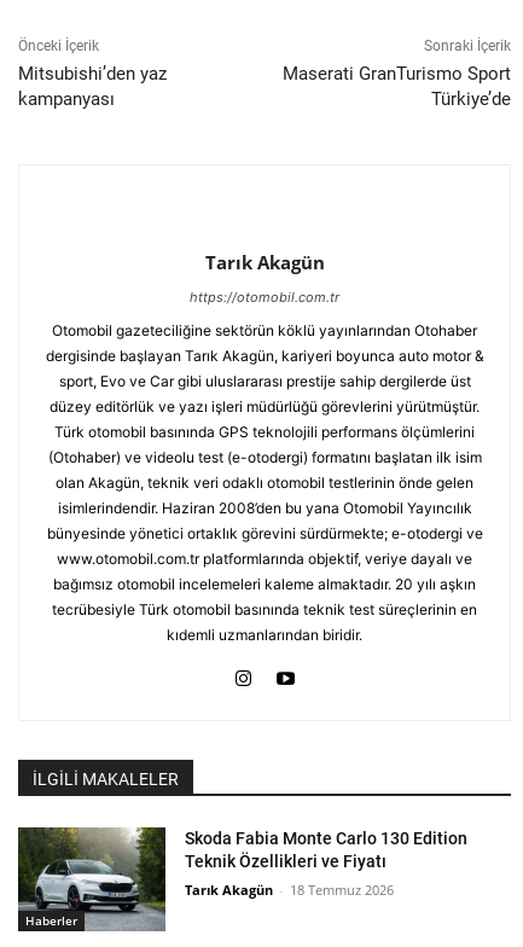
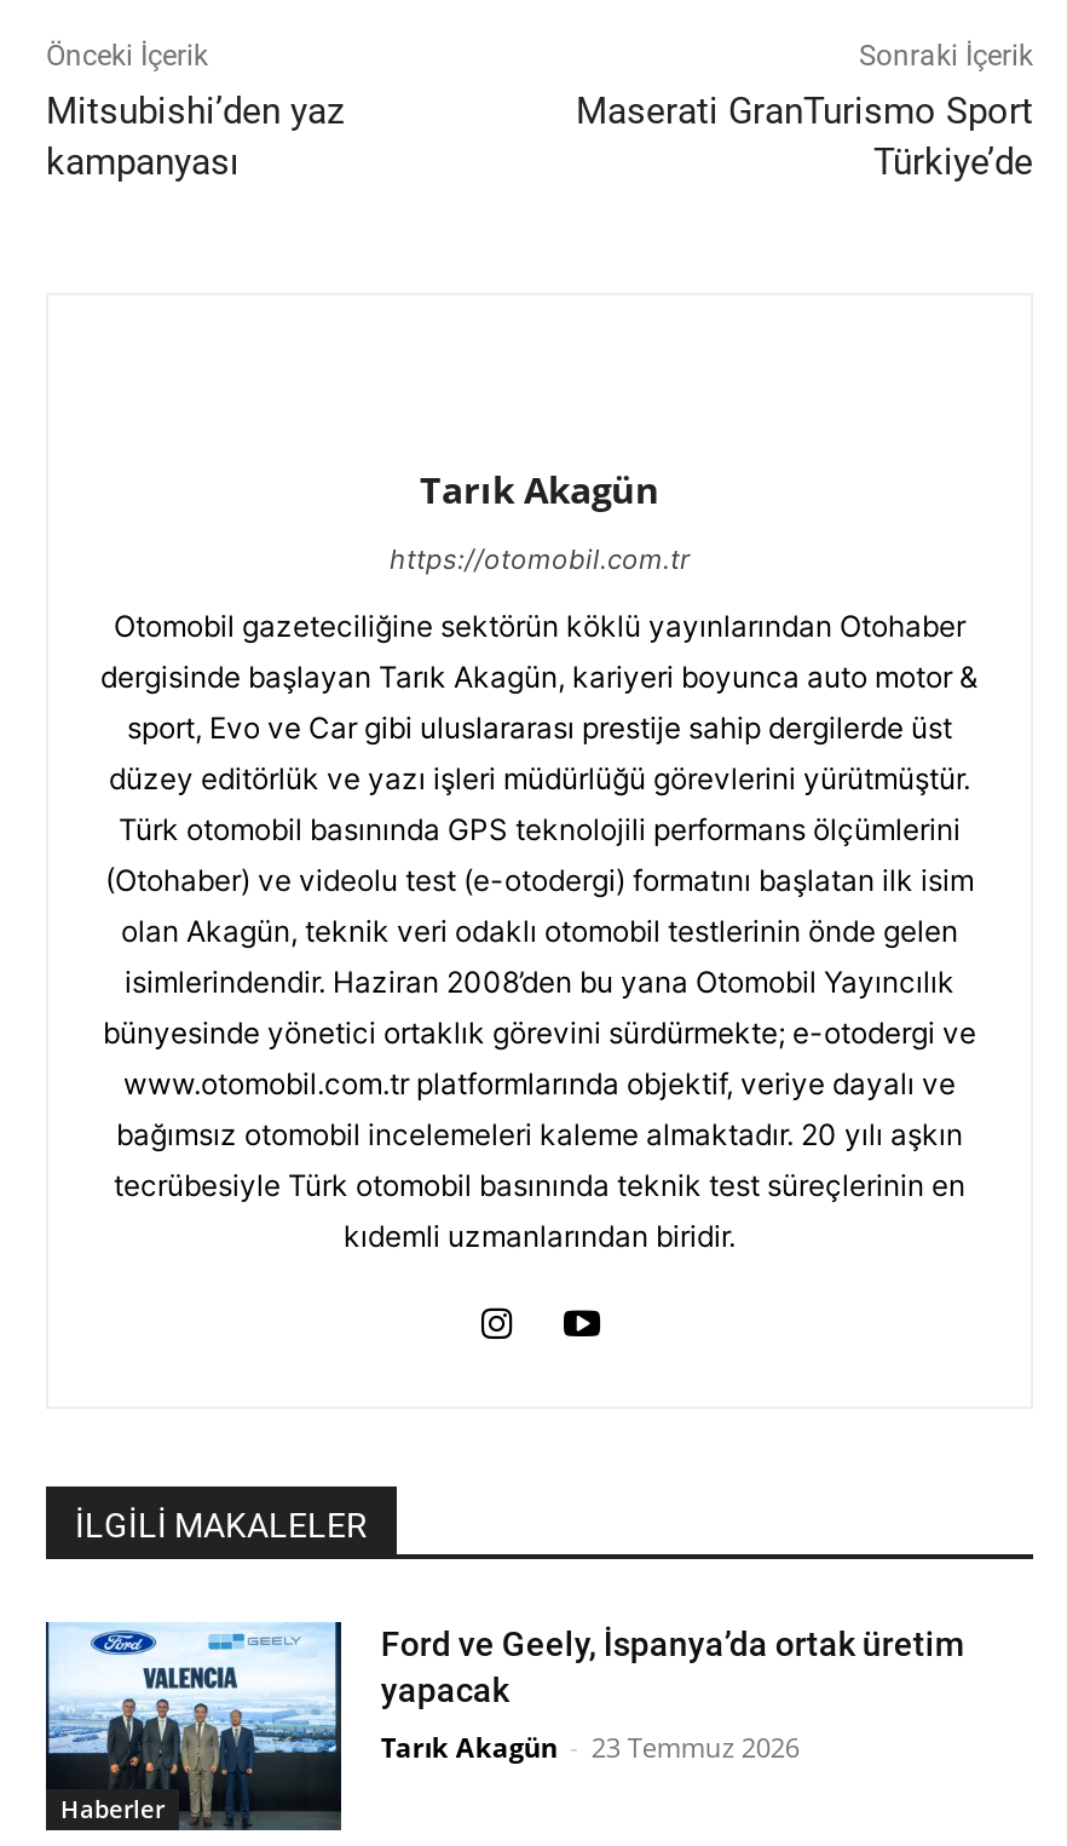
[17,826,468,931] [image] | Skoda Fabia Monte Carlo 130 Edition | Teknik Özellikleri ve Fiyatı -> [44,1620,964,1830] [image] | Ford ve Geely, İspanya’da ortak üretim | yapacak
[185,881,394,899] Tarık Akagün - 18 Temmuz 2026 -> [381,1729,799,1765] Tarık Akagün - 23 Temmuz 2026

